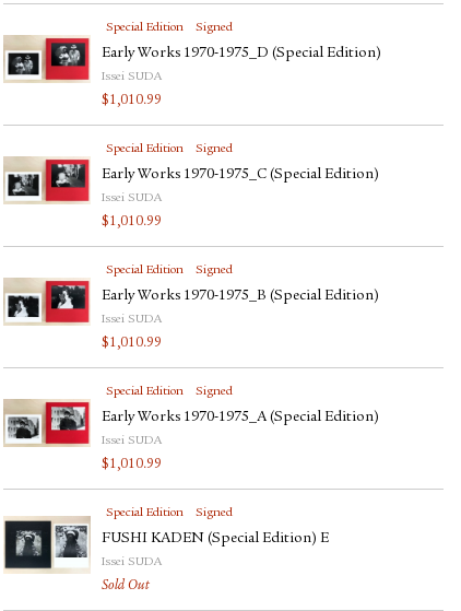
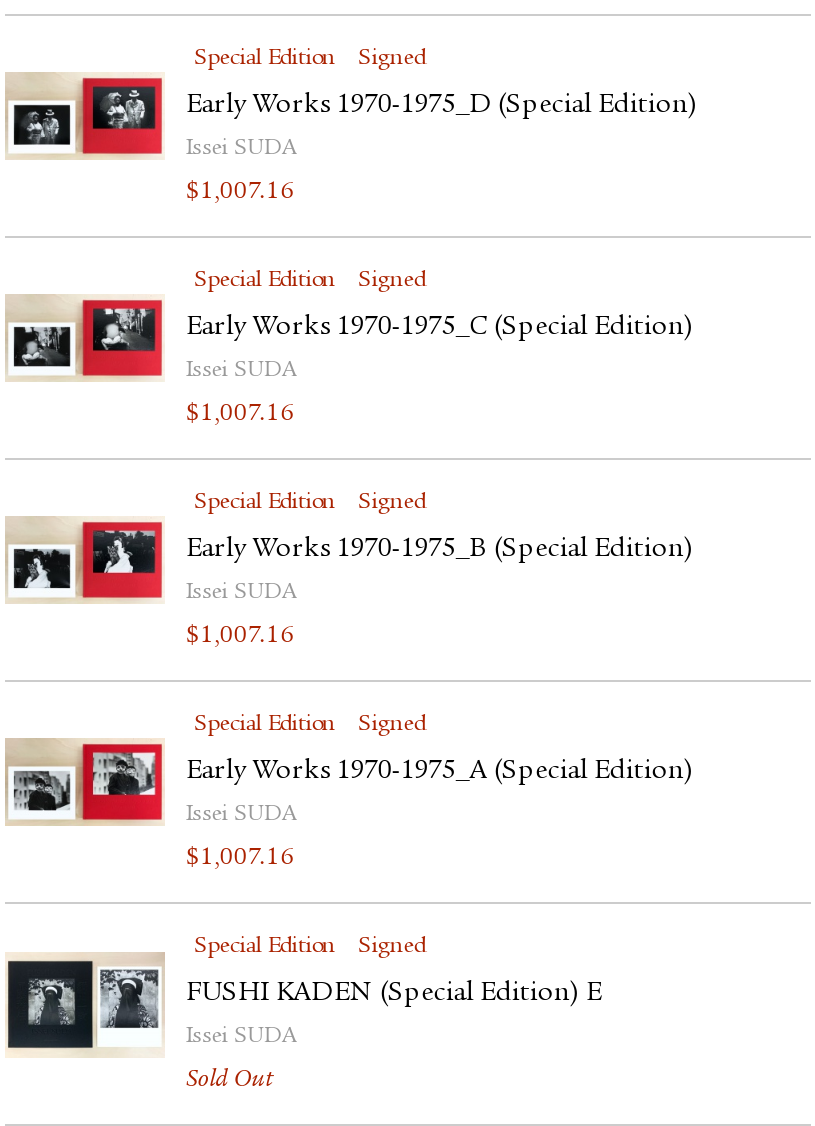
[102,94,162,109] $1,010.99 -> [186,181,294,207] $1,007.16
[102,216,162,230] $1,010.99 -> [186,403,294,429] $1,007.16
[102,337,162,351] $1,010.99 -> [186,625,294,651] $1,007.16
[102,458,162,473] $1,010.99 -> [186,847,294,873] $1,007.16

